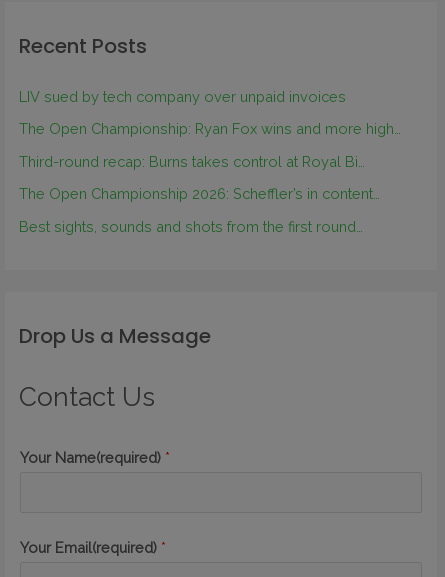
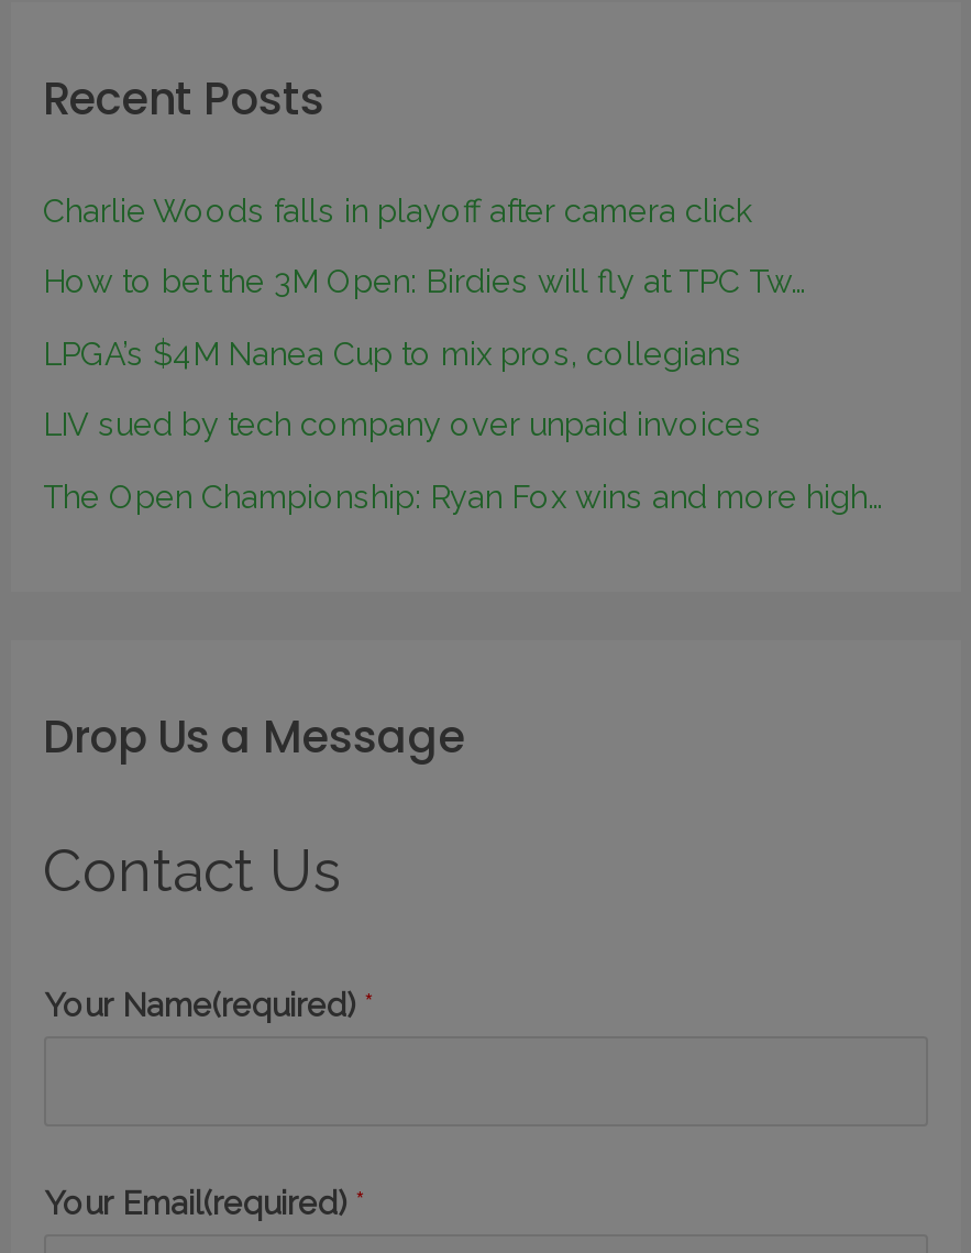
none -> [43,190,806,371] Charlie Woods falls in playoff after camera click | How to bet the 3M Open: Birdies will fly at TPC Tw… | LPGA’s $4M Nanea Cup to mix pros, collegians
moved [19,87,401,137] -> [43,406,883,515]: LIV sued by tech company over unpaid invoices | The Open Championship: Ryan Fox wins and more high…
[19,153,380,235] Third-round recap: Burns takes control at Royal Bi… | The Open Championship 2026: Scheffler’s in content… | Best sights, sounds and shots from the first round… -> none

